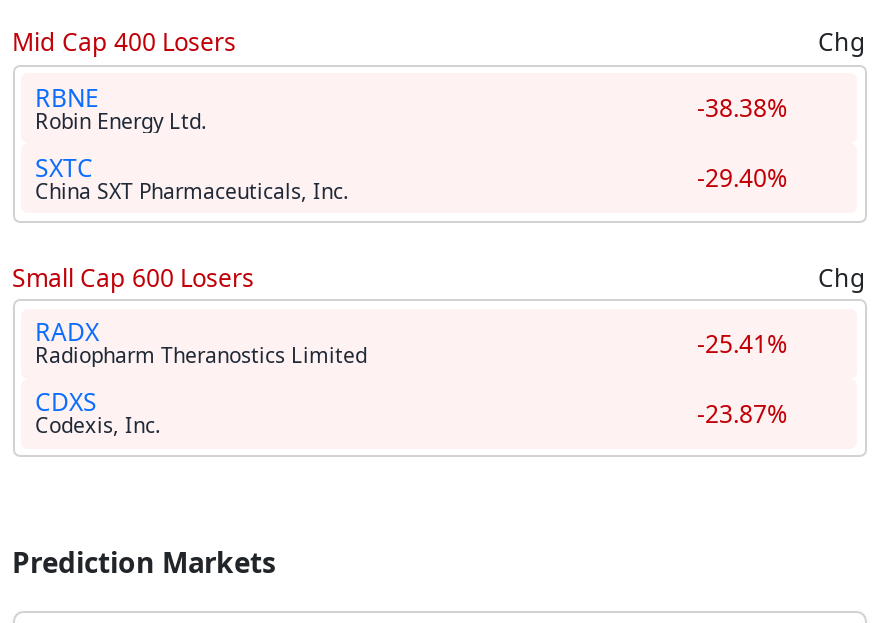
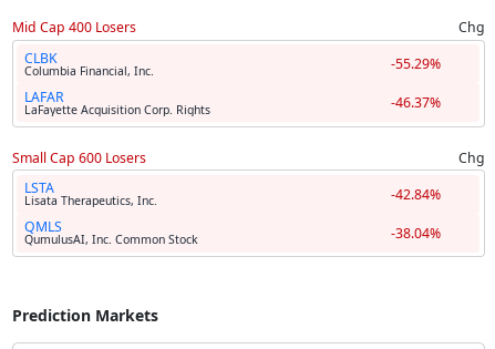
[35,80,787,134] RBNE | Robin Energy Ltd. | -38.38% -> [24,48,441,78] CLBK | Columbia Financial, Inc. | -55.29%
[35,150,787,204] SXTC | China SXT Pharmaceuticals, Inc. | -29.40% -> [24,87,441,117] LAFAR | LaFayette Acquisition Corp. Rights | -46.37%
[35,315,787,369] RADX | Radiopharm Theranostics Limited | -25.41% -> [24,179,441,209] LSTA | Lisata Therapeutics, Inc. | -42.84%
[35,385,787,439] CDXS | Codexis, Inc. | -23.87% -> [24,217,441,247] QMLS | QumulusAI, Inc. Common Stock | -38.04%

